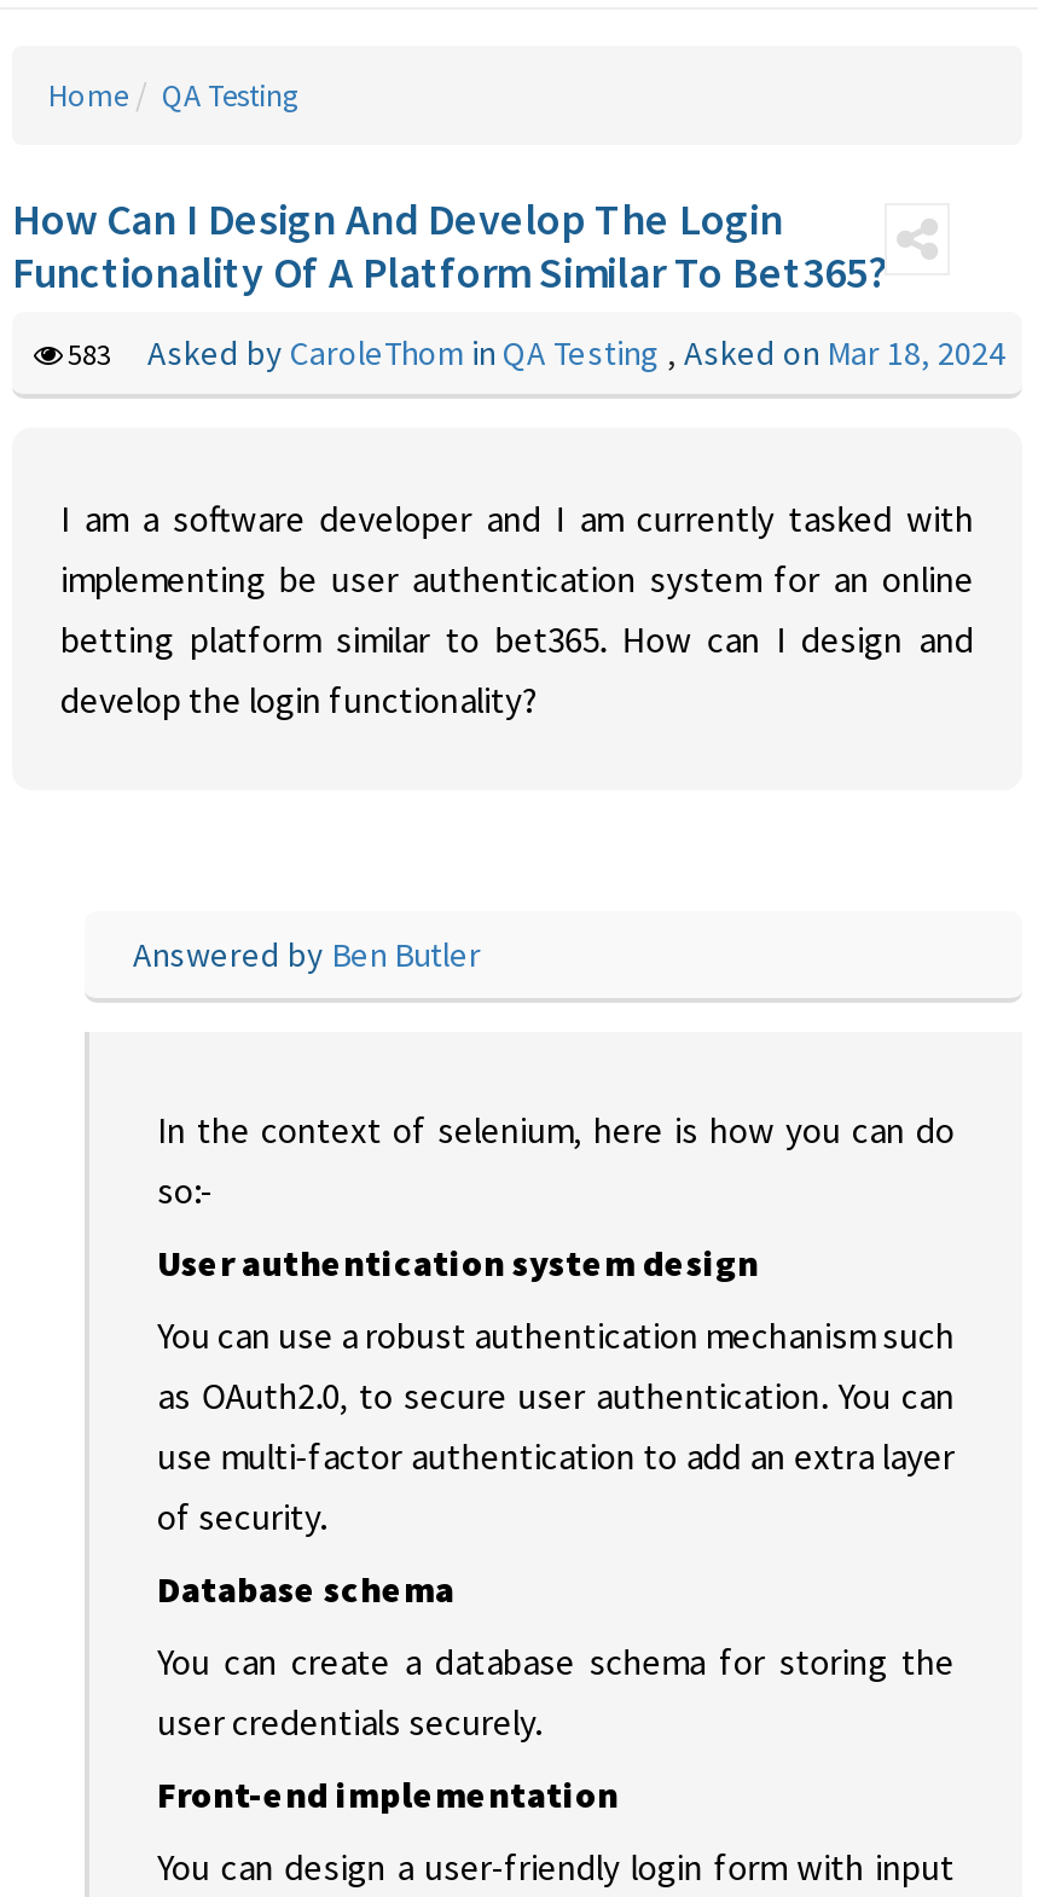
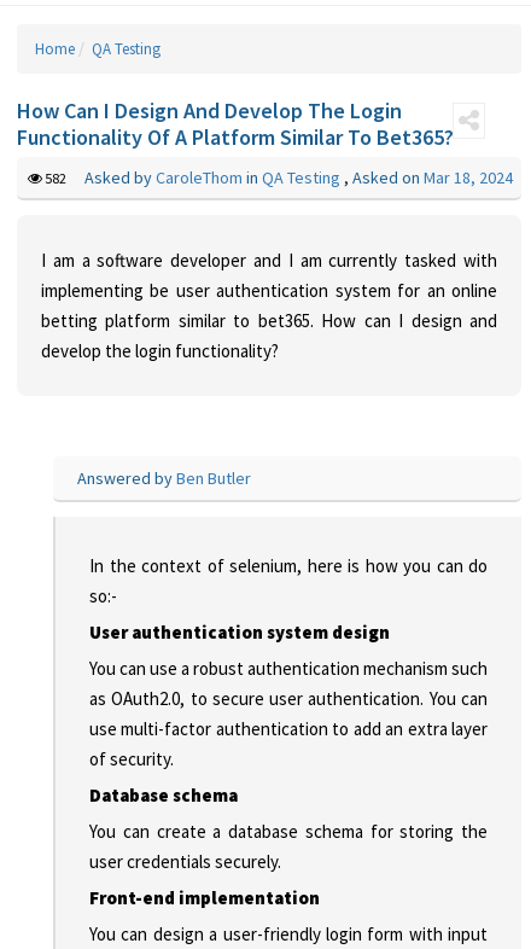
[63,331,1005,375] 583 Asked by CaroleThom in QA Testing, Asked on Mar 18, 2024 -> [42,167,513,188] 582 Asked by CaroleThom in QA Testing, Asked on Mar 18, 2024

